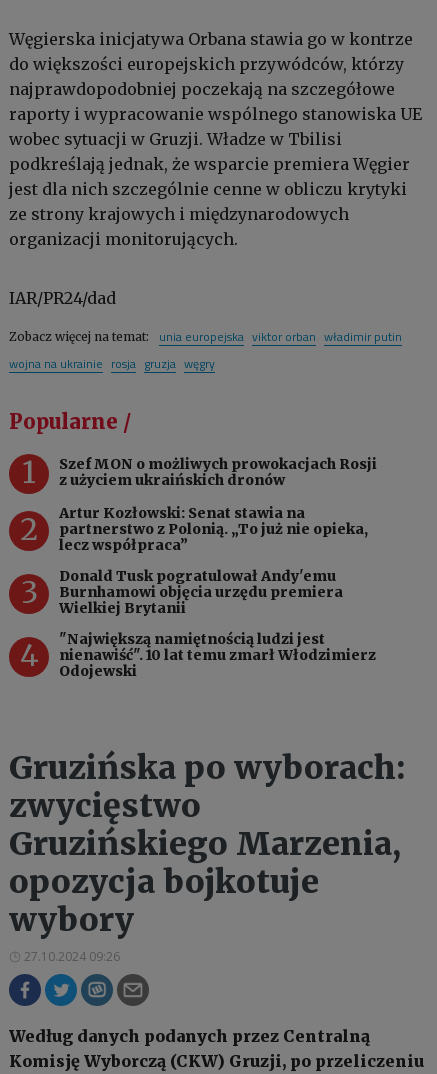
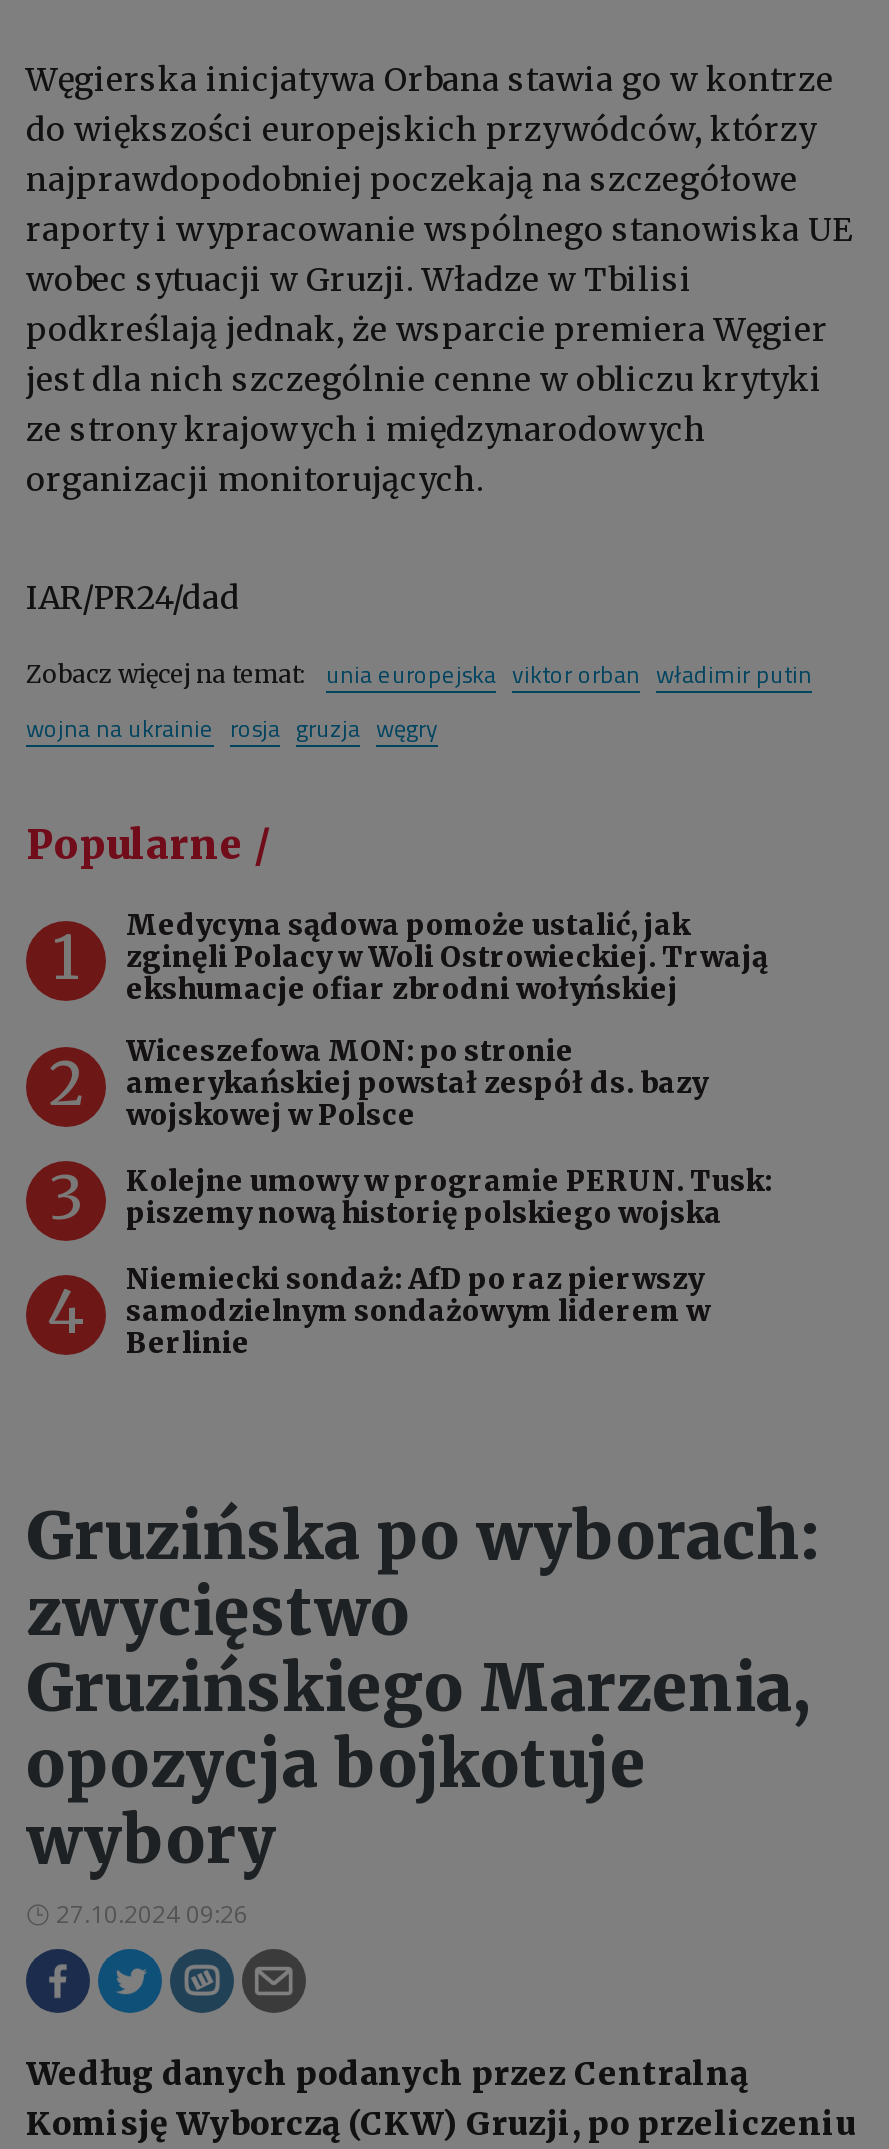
[59,455,377,489] Szef MON o możliwych prowokacjach Rosji | z użyciem ukraińskich dronów -> [126,907,768,1007] Medycyna sądowa pomoże ustalić, jak | zginęli Polacy w Woli Ostrowieckiej. Trwają | ekshumacje ofiar zbrodni wołyńskiej
[59,504,368,554] Artur Kozłowski: Senat stawia na | partnerstwo z Polonią. „To już nie opieka, | lecz współpraca” -> [126,1033,708,1133] Wiceszefowa MON: po stronie | amerykańskiej powstał zespół ds. bazy | wojskowej w Polsce
[59,567,343,617] Donald Tusk pogratulował Andy'emu | Burnhamowi objęcia urzędu premiera | Wielkiej Brytanii -> [126,1163,772,1231] Kolejne umowy w programie PERUN. Tusk: | piszemy nową historię polskiego wojska
[59,630,376,680] "Największą namiętnością ludzi jest | nienawiść". 10 lat temu zmarł Włodzimierz | Odojewski -> [126,1261,710,1361] Niemiecki sondaż: AfD po raz pierwszy | samodzielnym sondażowym liderem w | Berlinie

